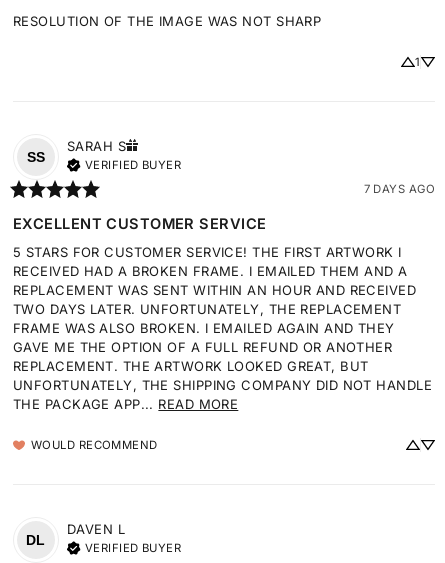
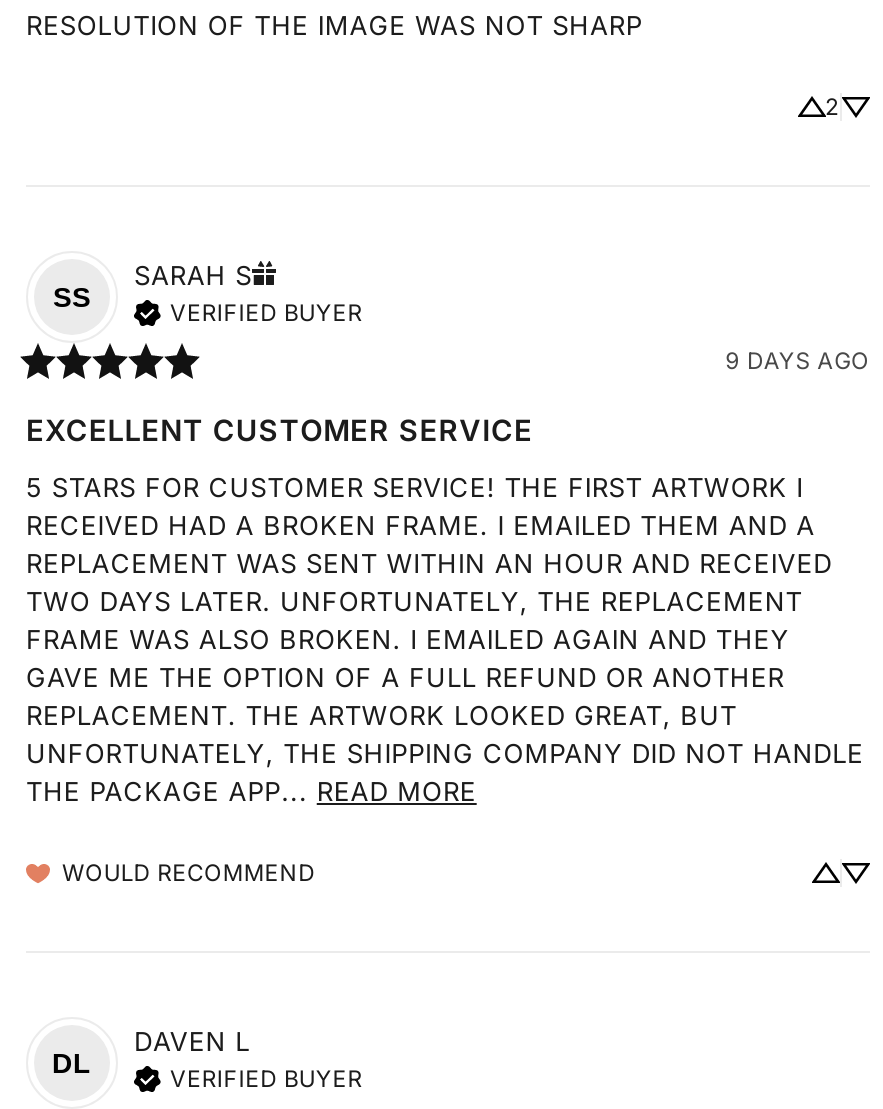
[414,55,420,69] 1 -> [825,93,840,121] 2
[364,182,435,196] 7 DAYS AGO -> [725,346,870,374] 9 DAYS AGO

